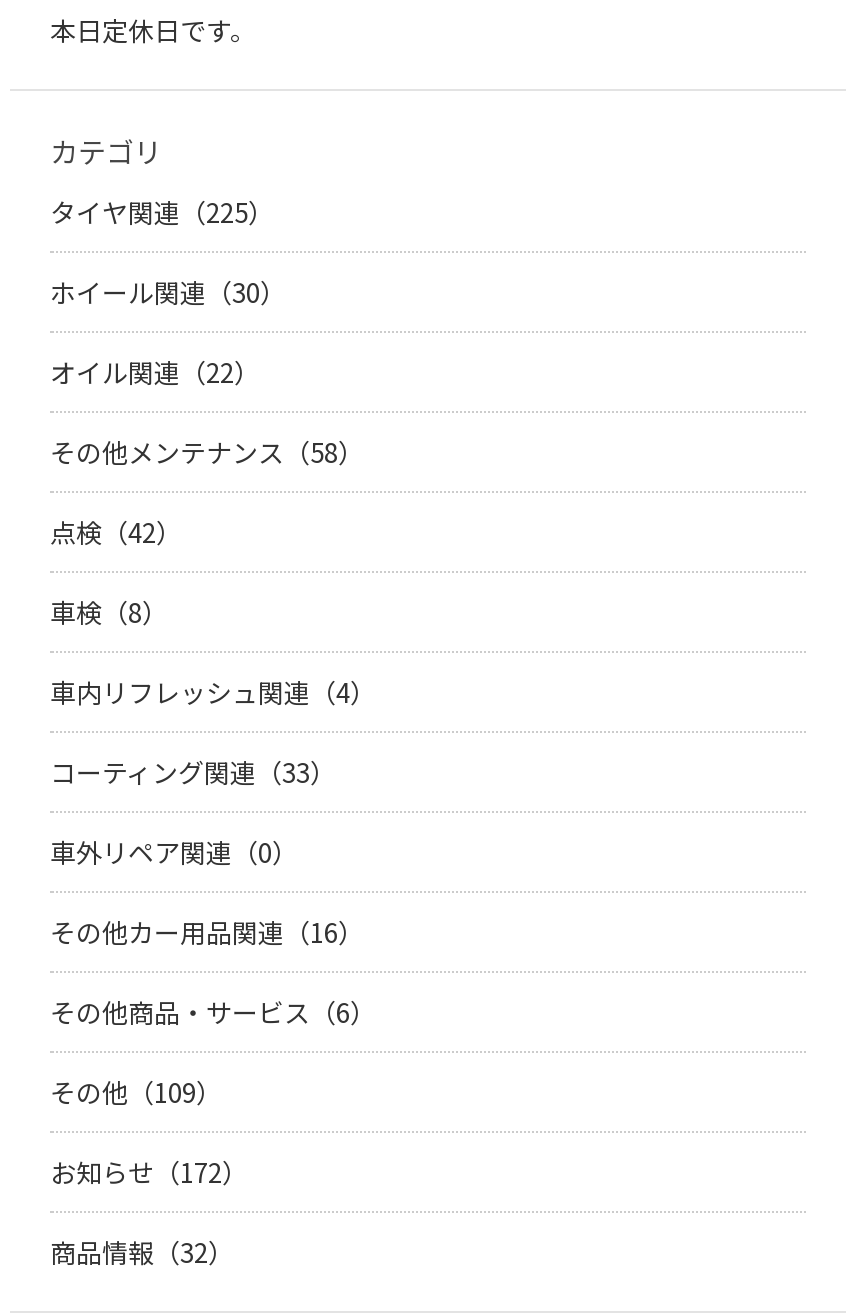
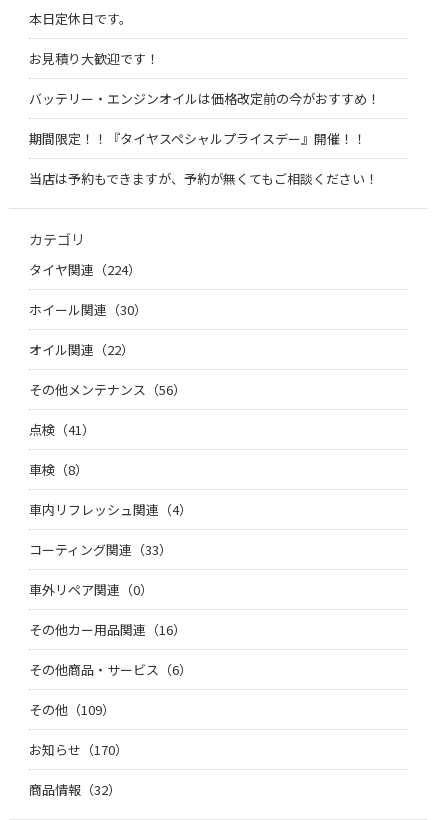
none -> [29,48,380,187] お見積り大歓迎です！ | バッテリー・エンジンオイルは価格改定前の今がおすすめ！ | 期間限定！！『タイヤスペシャルプライスデー』開催！！ | 当店は予約もできますが、予約が無くてもご相談ください！
[50,192,274,230] タイヤ関連（225） -> [29,259,141,278] タイヤ関連（224）
[50,432,364,470] その他メンテナンス（58） -> [29,379,186,398] その他メンテナンス（56）
[50,512,182,550] 点検（42） -> [29,419,95,438] 点検（41）
[50,1152,248,1190] お知らせ（172） -> [29,739,128,758] お知らせ（170）

